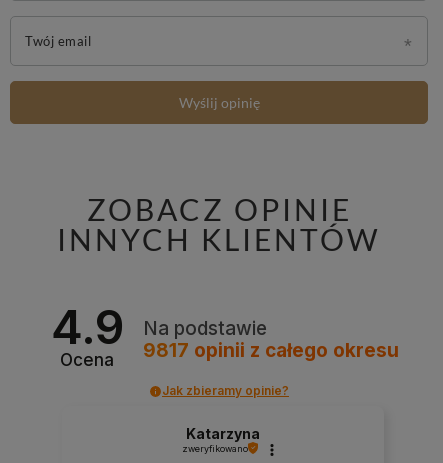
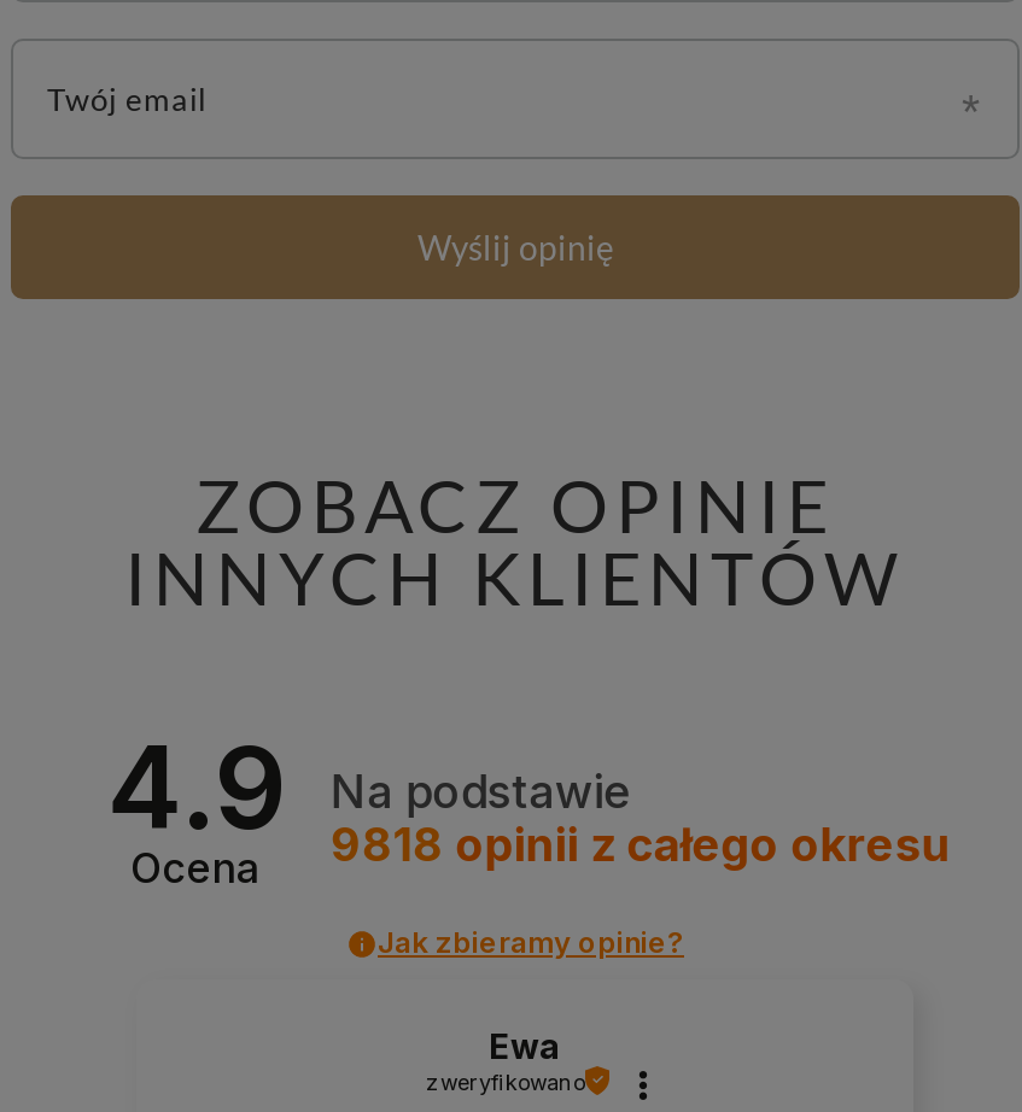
[143,339,399,362] 9817 opinii z całego okresu -> [330,817,951,873] 9818 opinii z całego okresu
[186,424,260,441] Katarzyna -> [489,1024,561,1065] Ewa

